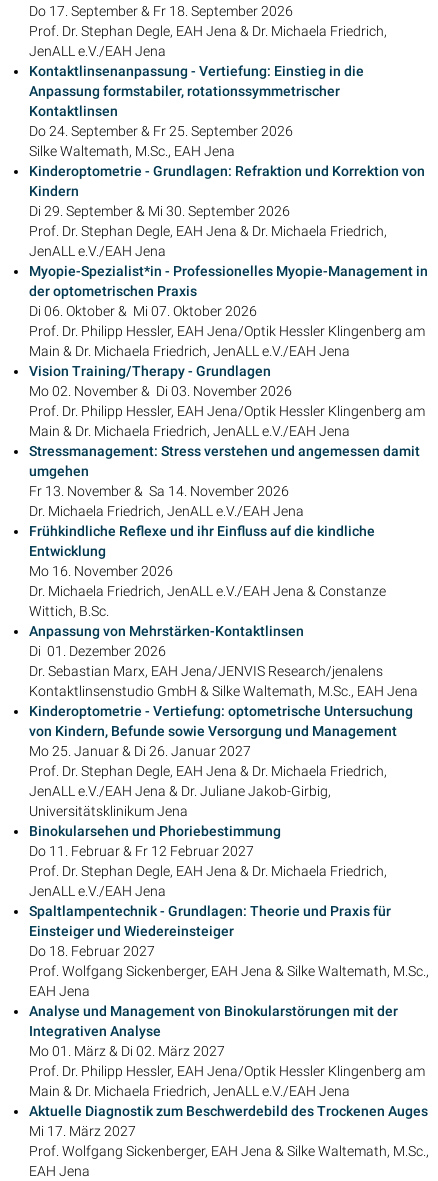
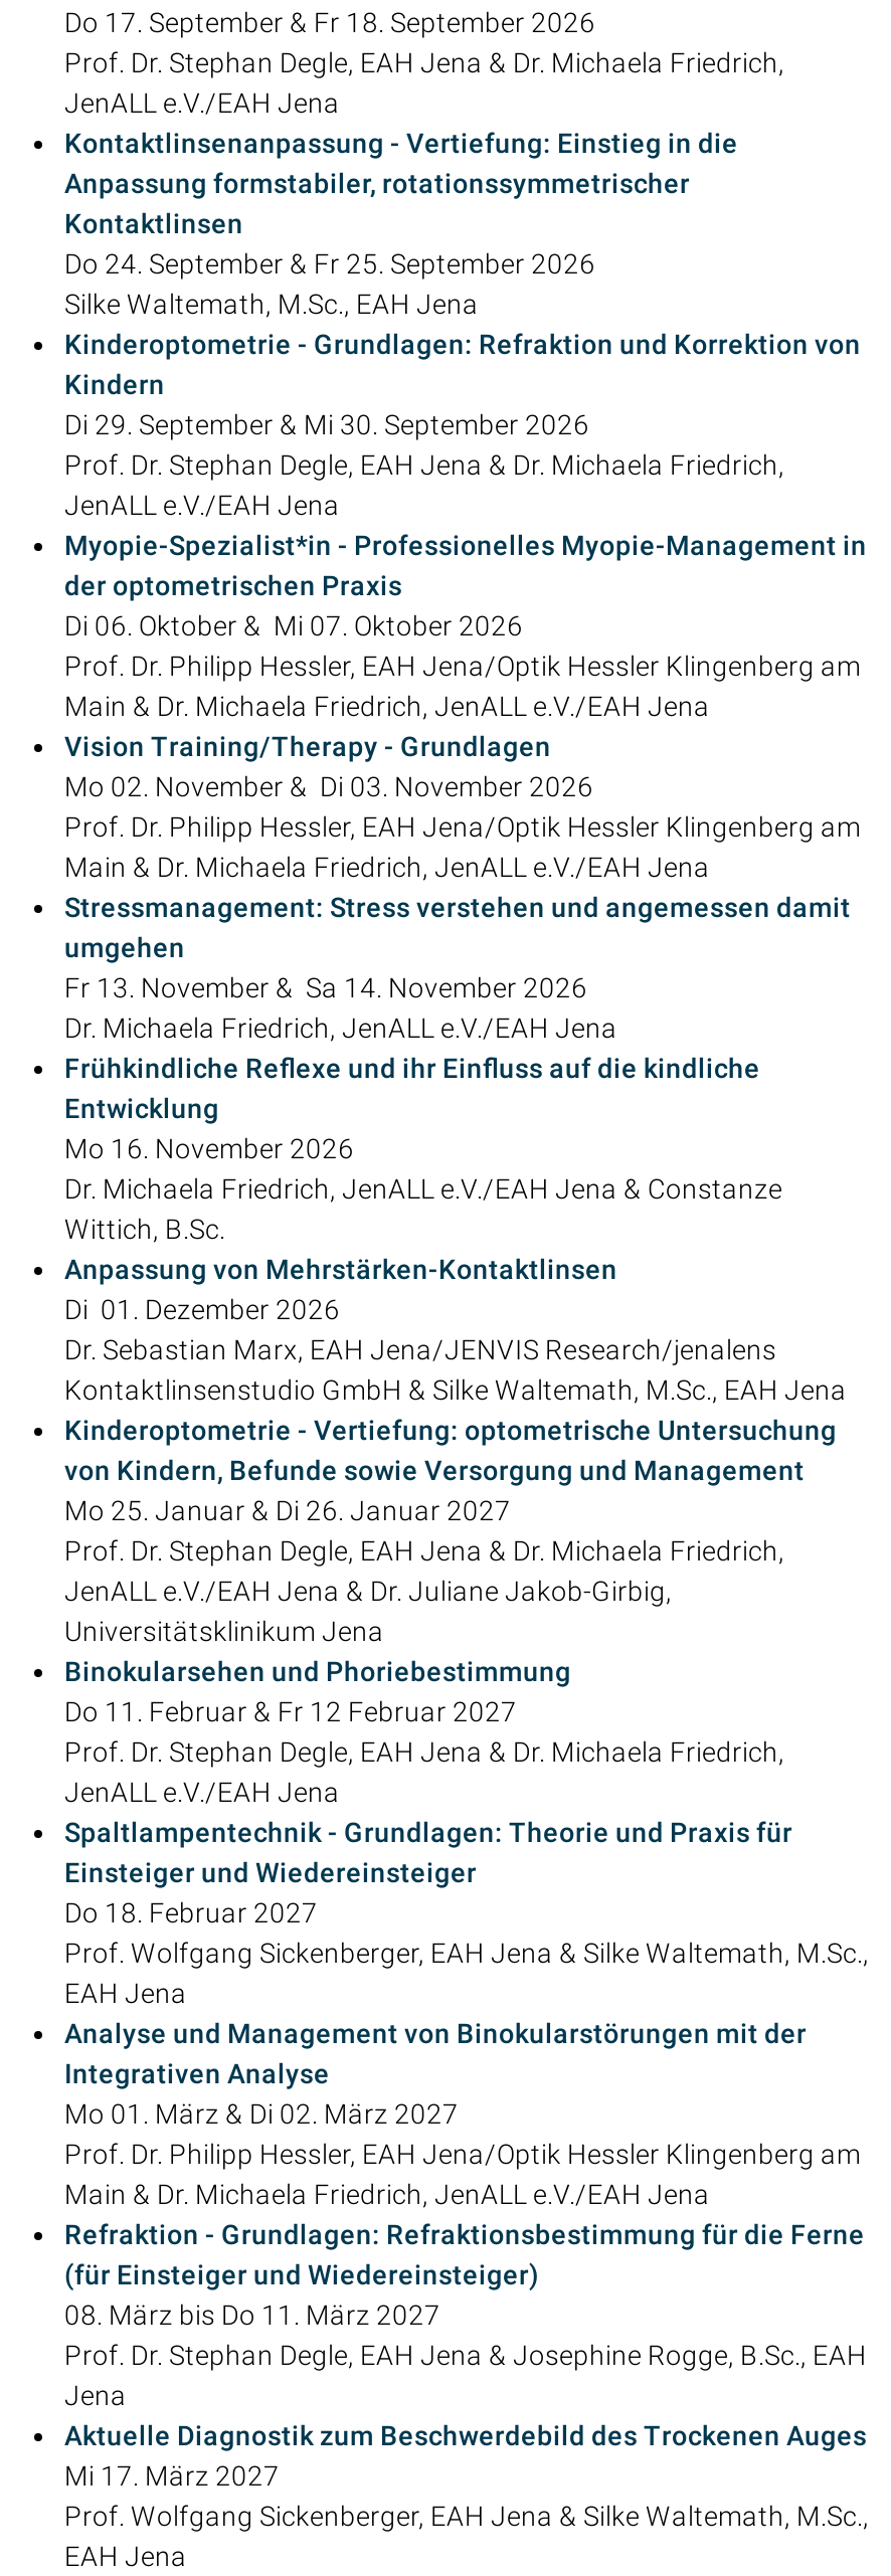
none -> [64,2217,867,2411] Refraktion - Grundlagen: Refraktionsbestimmung für die Ferne | (für Einsteiger und Wiedereinsteiger) | 08. März bis Do 11. März 2027 | Prof. Dr. Stephan Degle, EAH Jena & Josephine Rogge, B.Sc., EAH | Jena

